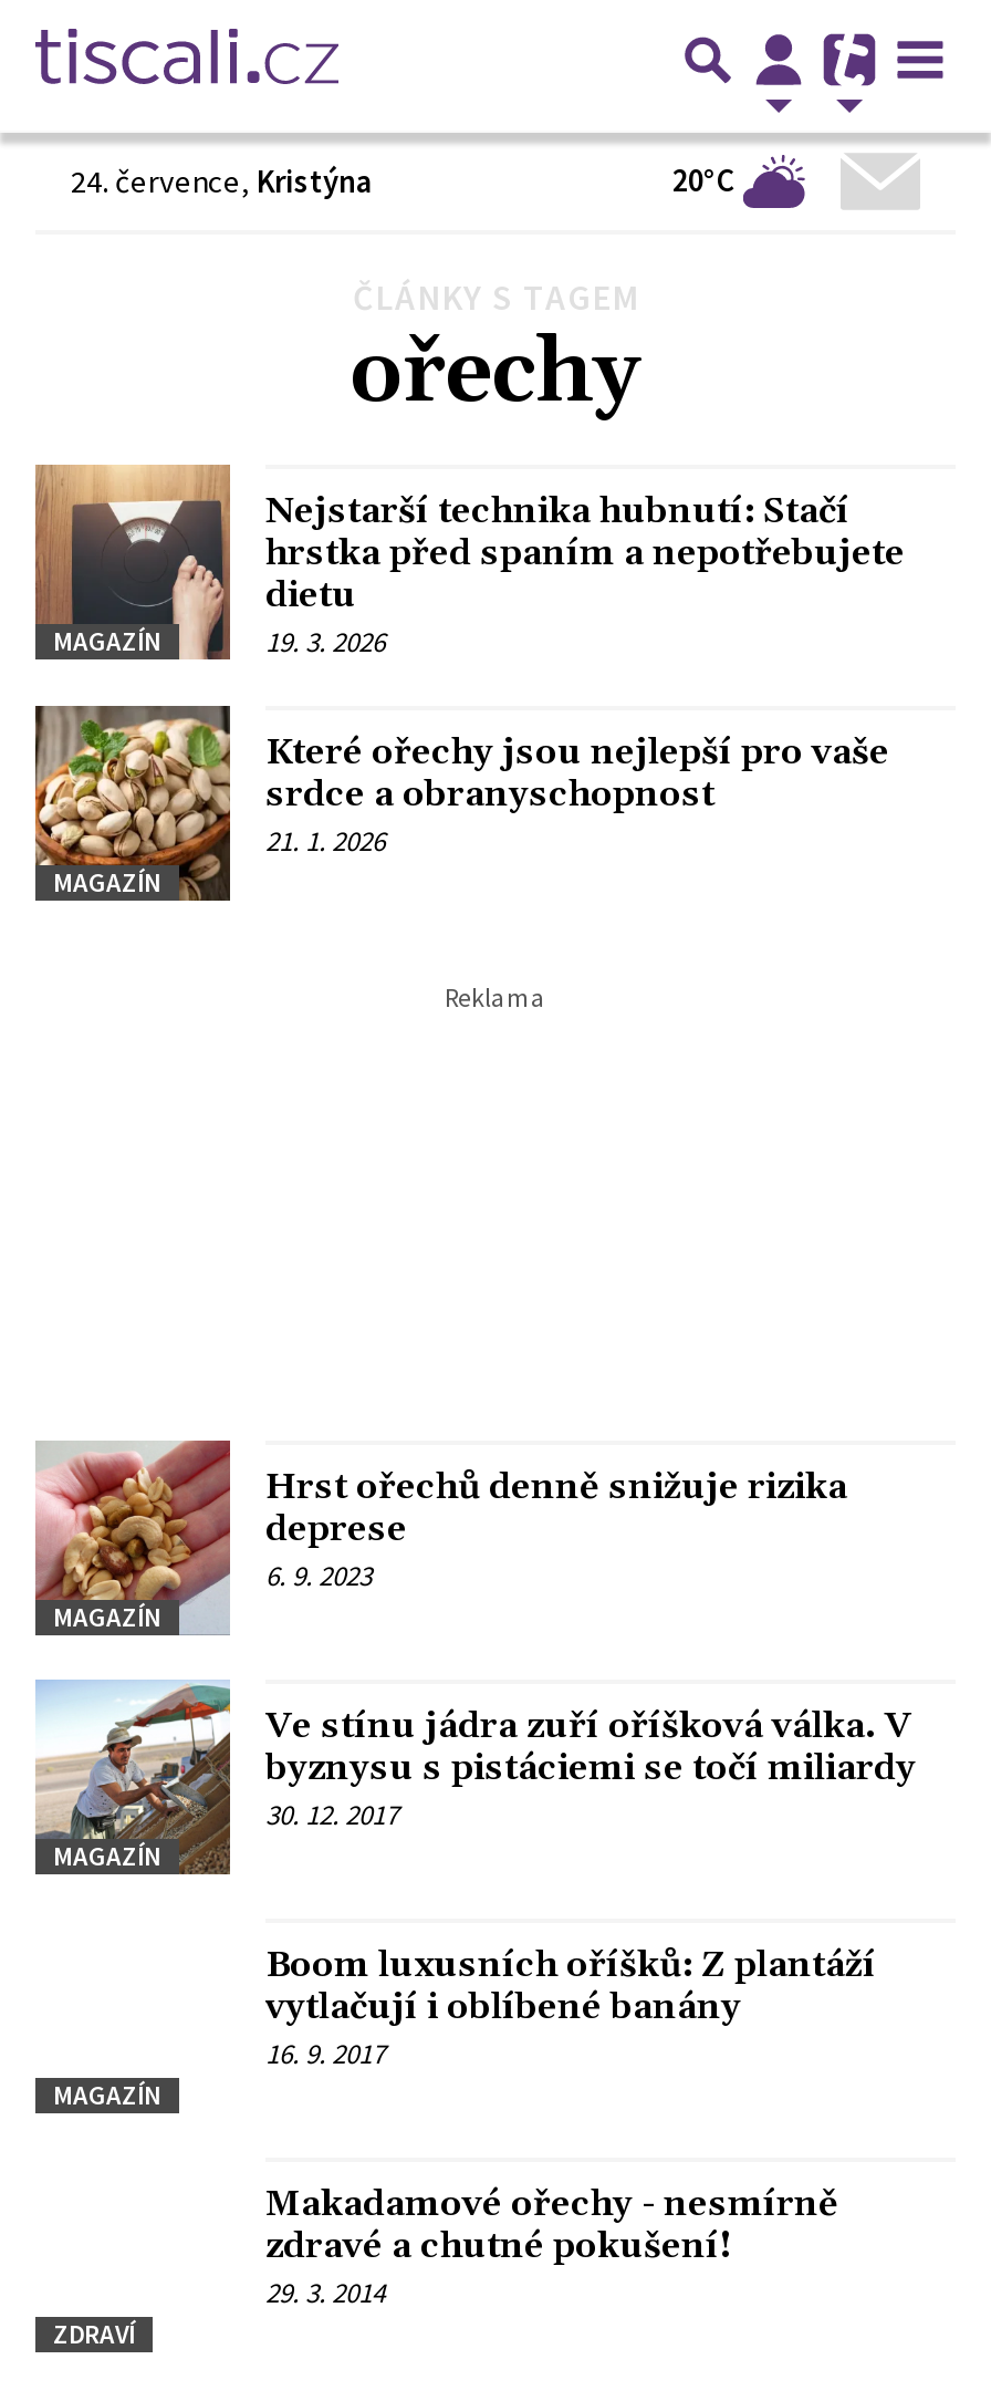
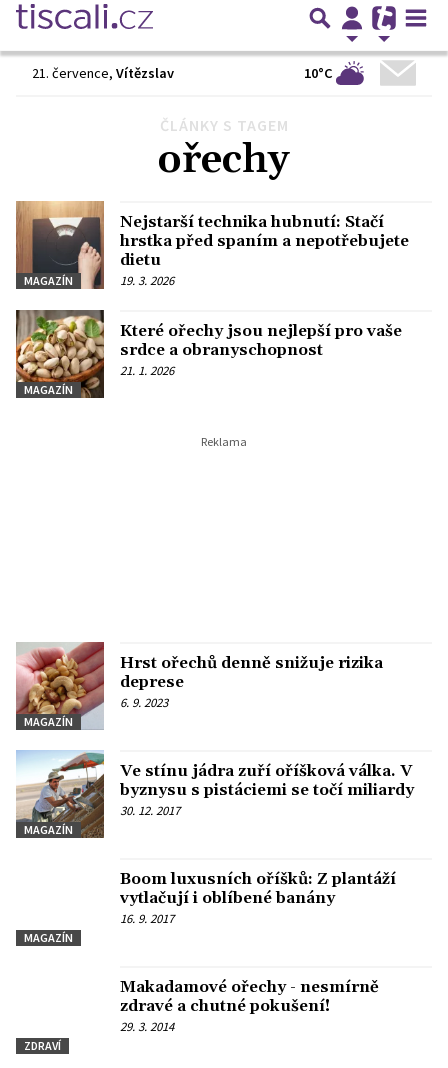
[71,160,743,201] 24. července, Kristýna | 20°C -> [32,63,336,82] 21. července, Vítězslav | 10°C

